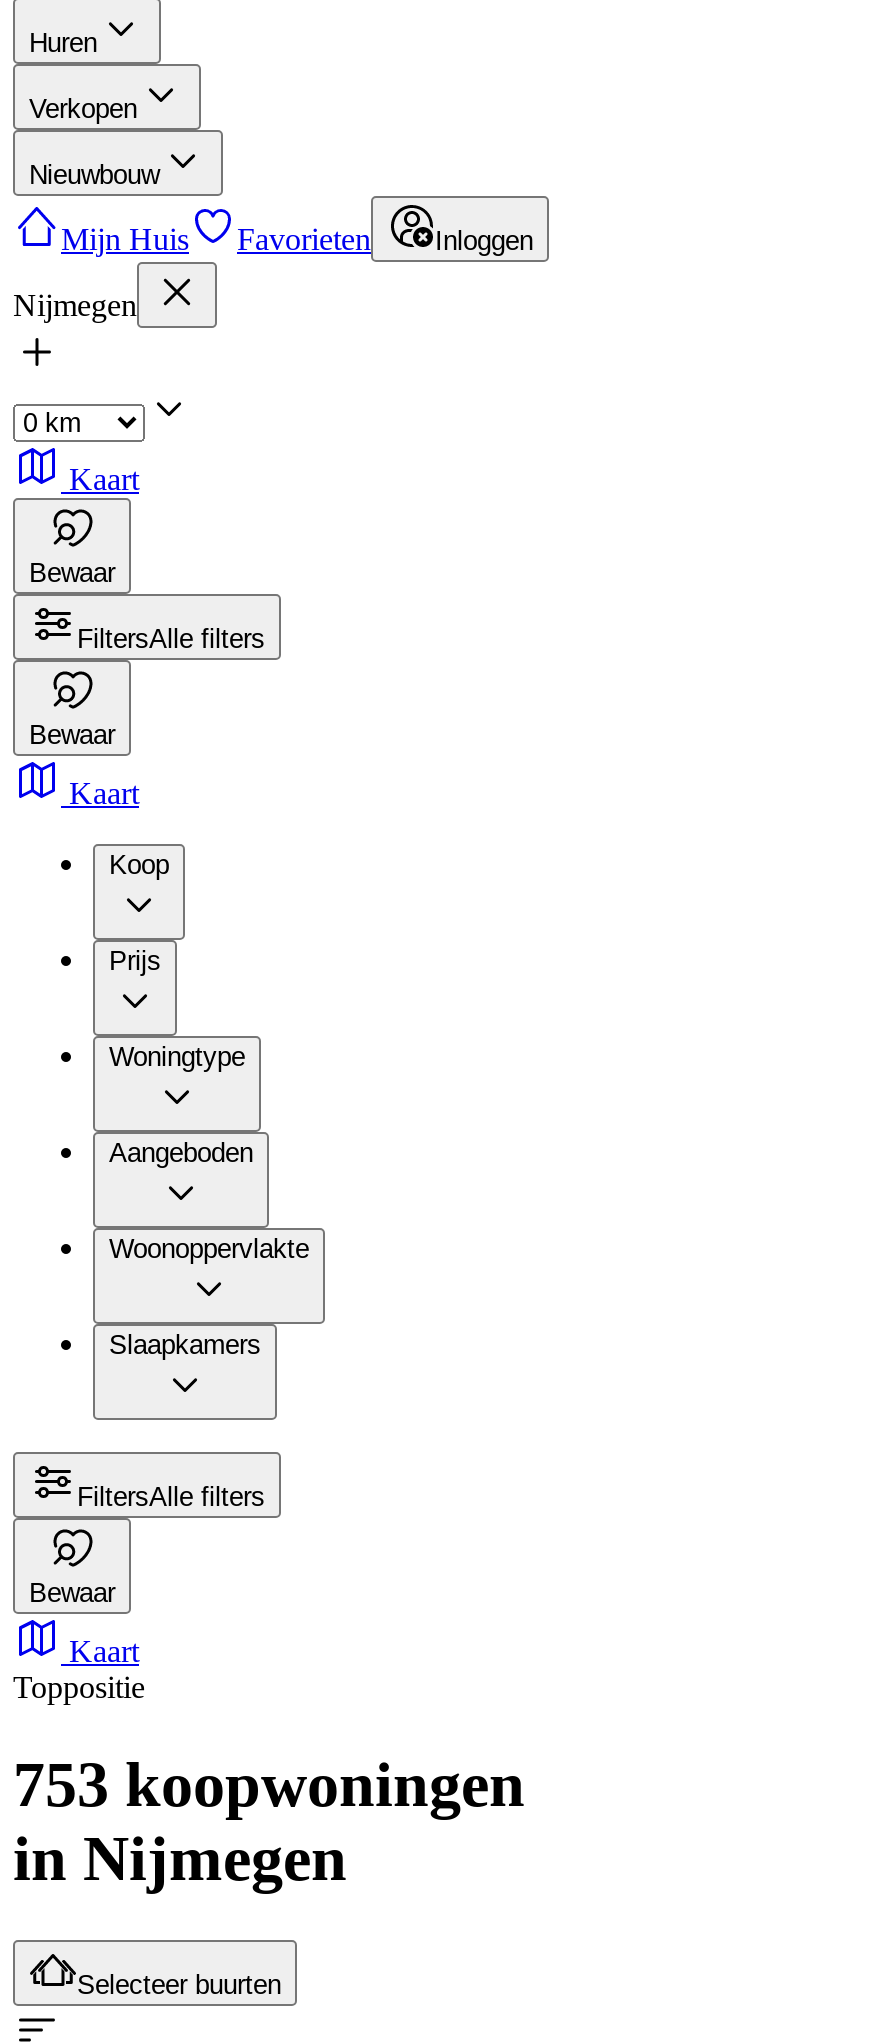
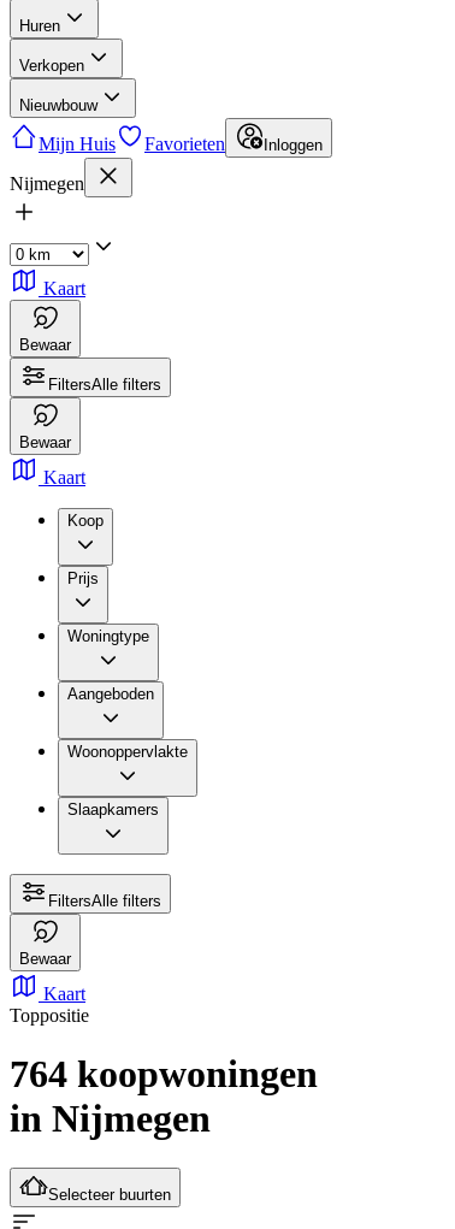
[13,1748,525,1820] 753 koopwoningen -> [10,1052,318,1096] 764 koopwoningen

